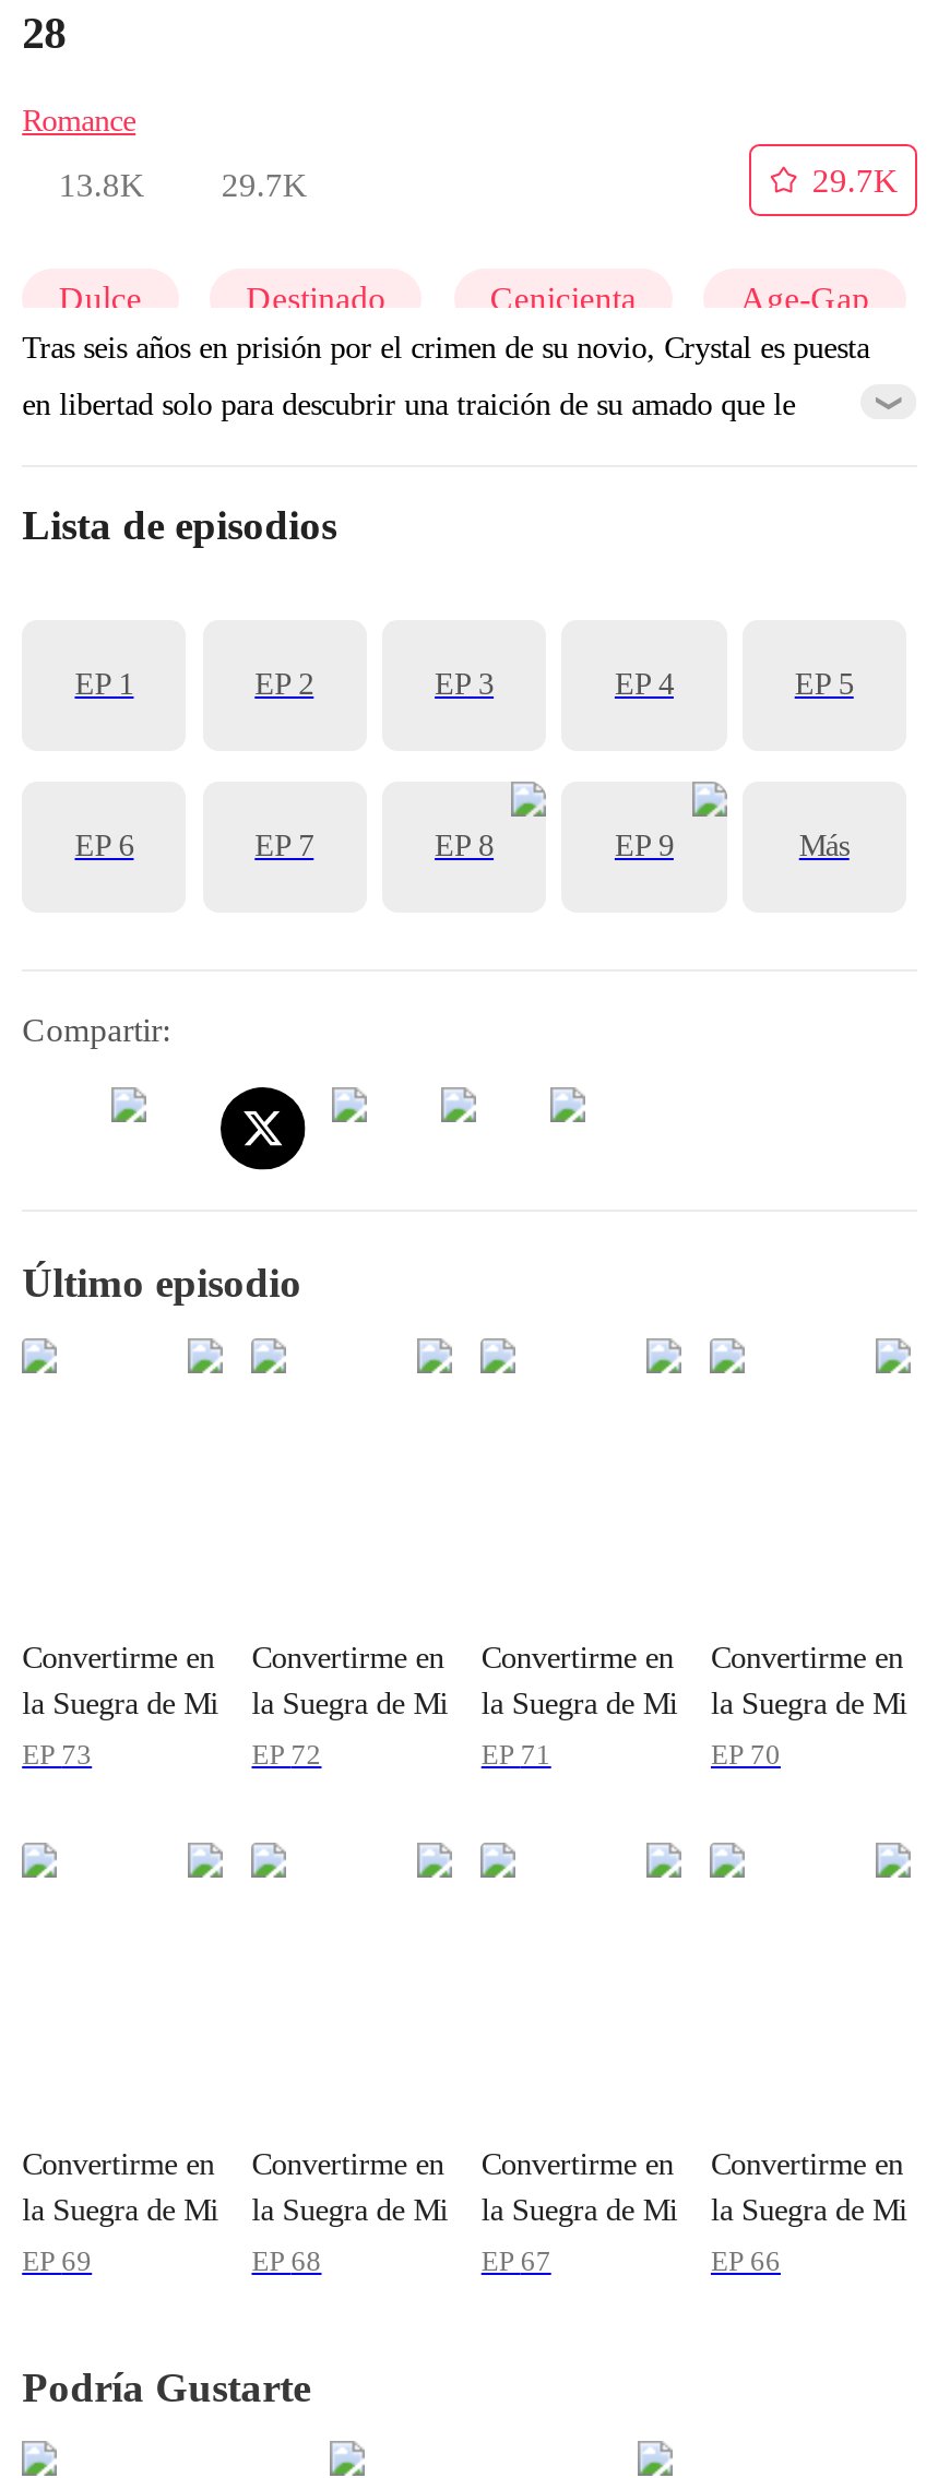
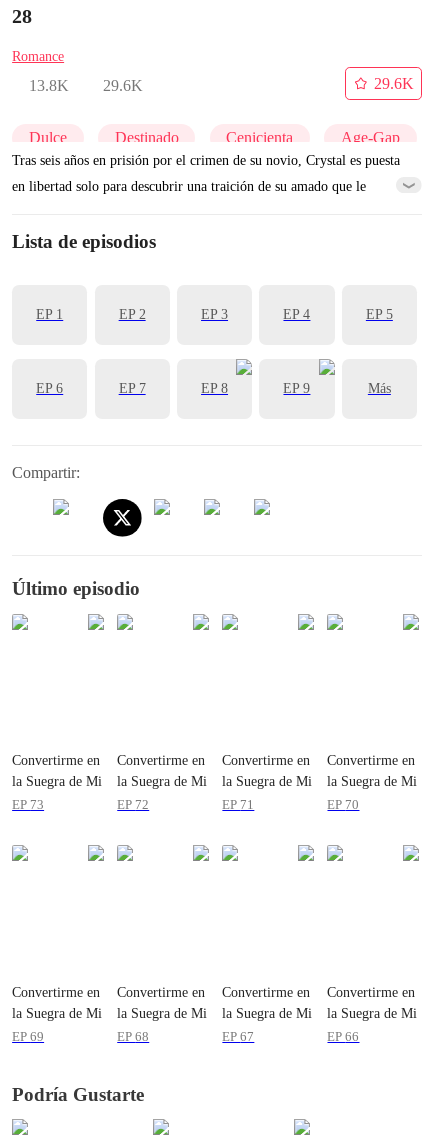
[221,162,899,204] 29.7K | 29.7K -> [103,75,414,94] 29.6K | 29.6K

